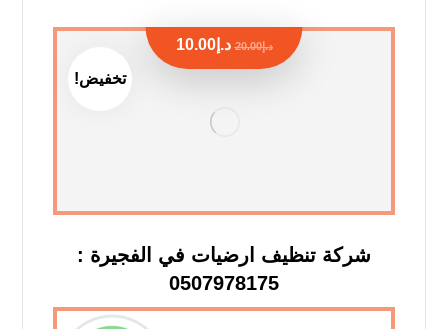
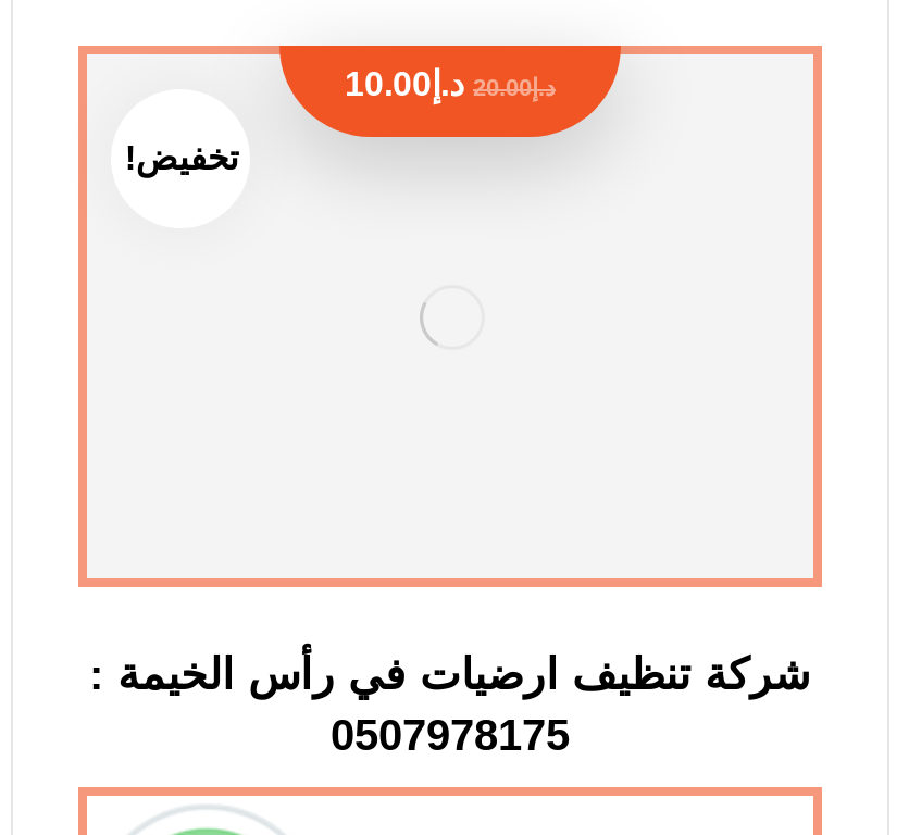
[77,244,371,266] شركة تنظيف ارضيات في الفجيرة : -> [89,650,811,698] شركة تنظيف ارضيات في رأس الخيمة :

